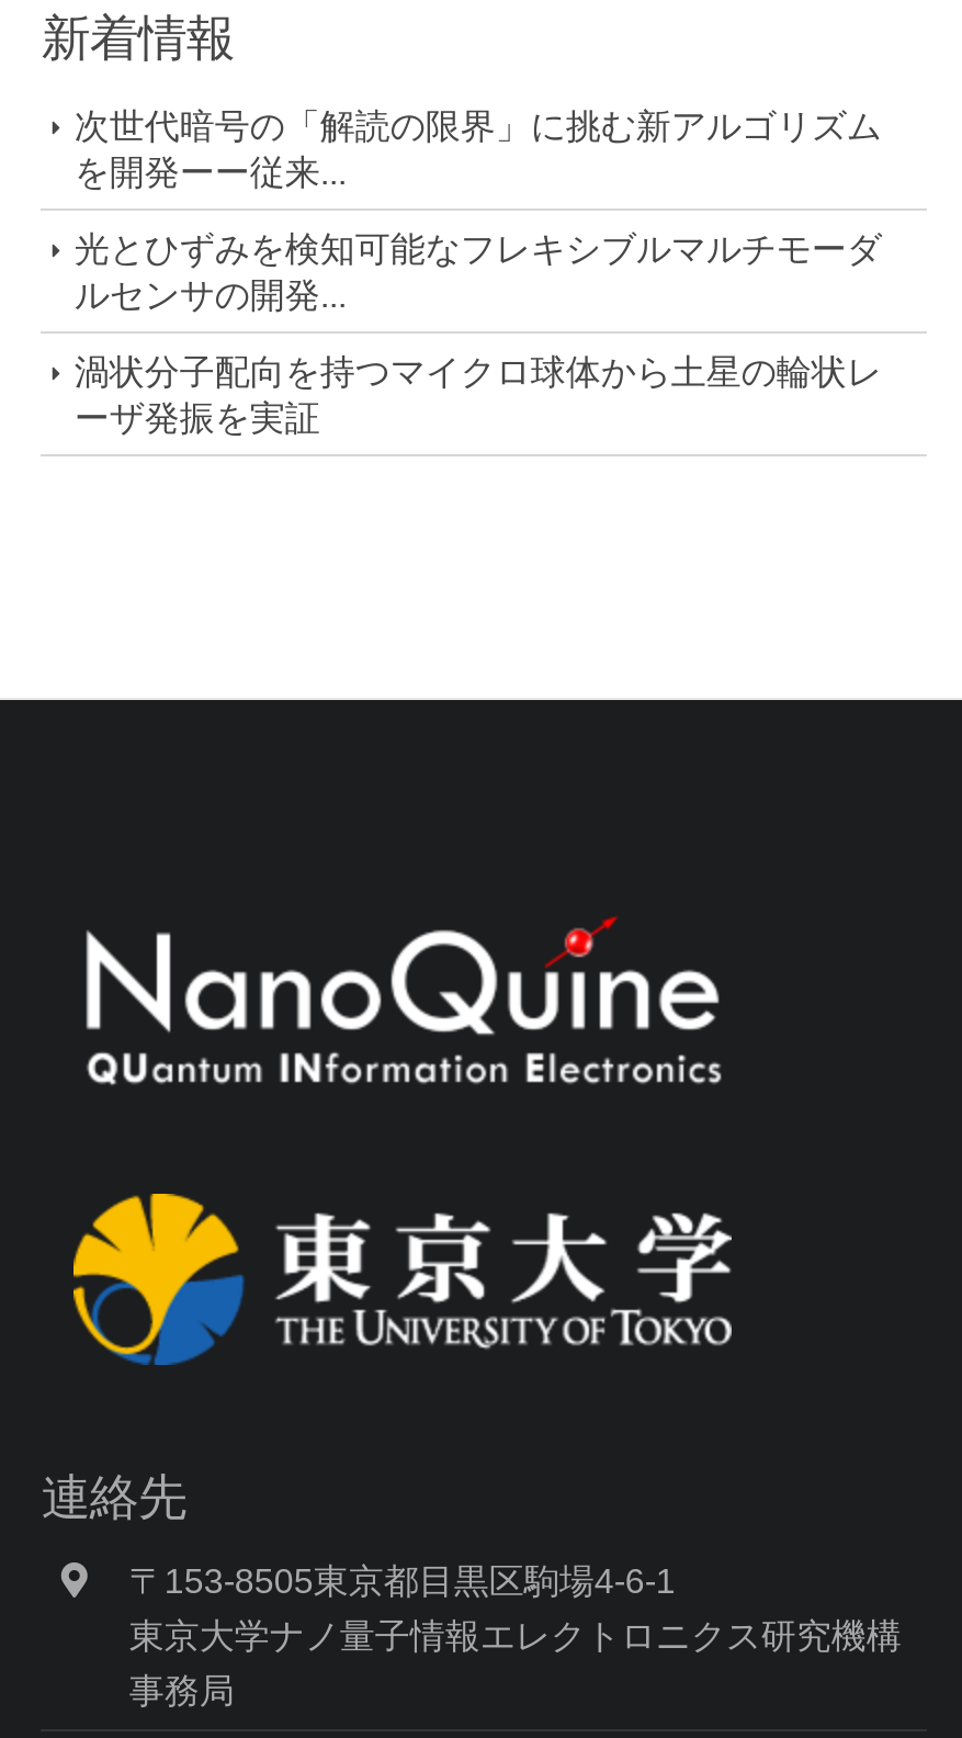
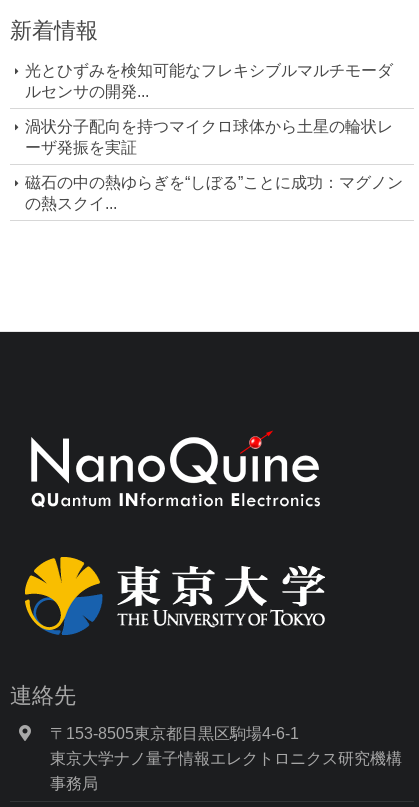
[74,108,882,191] 次世代暗号の「解読の限界」に挑む新アルゴリズム | を開発ーー従来... -> none
moved [74,230,882,437] -> [25,62,393,156]: 光とひずみを検知可能なフレキシブルマルチモーダ | ルセンサの開発... | 渦状分子配向を持つマイクロ球体から土星の輪状レ | ーザ発振を実証
none -> [25,174,403,212] 磁石の中の熱ゆらぎを“しぼる”ことに成功：マグノン | の熱スクイ...

